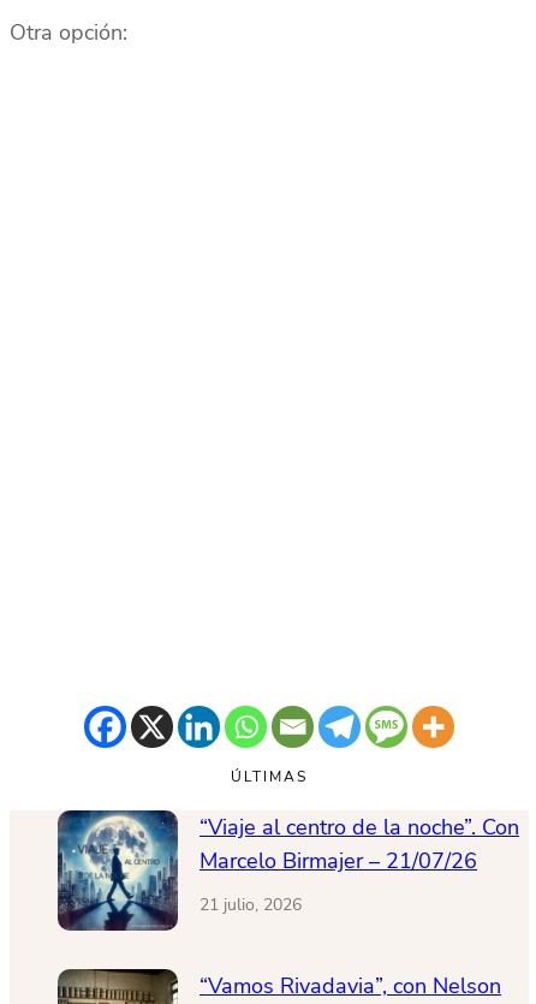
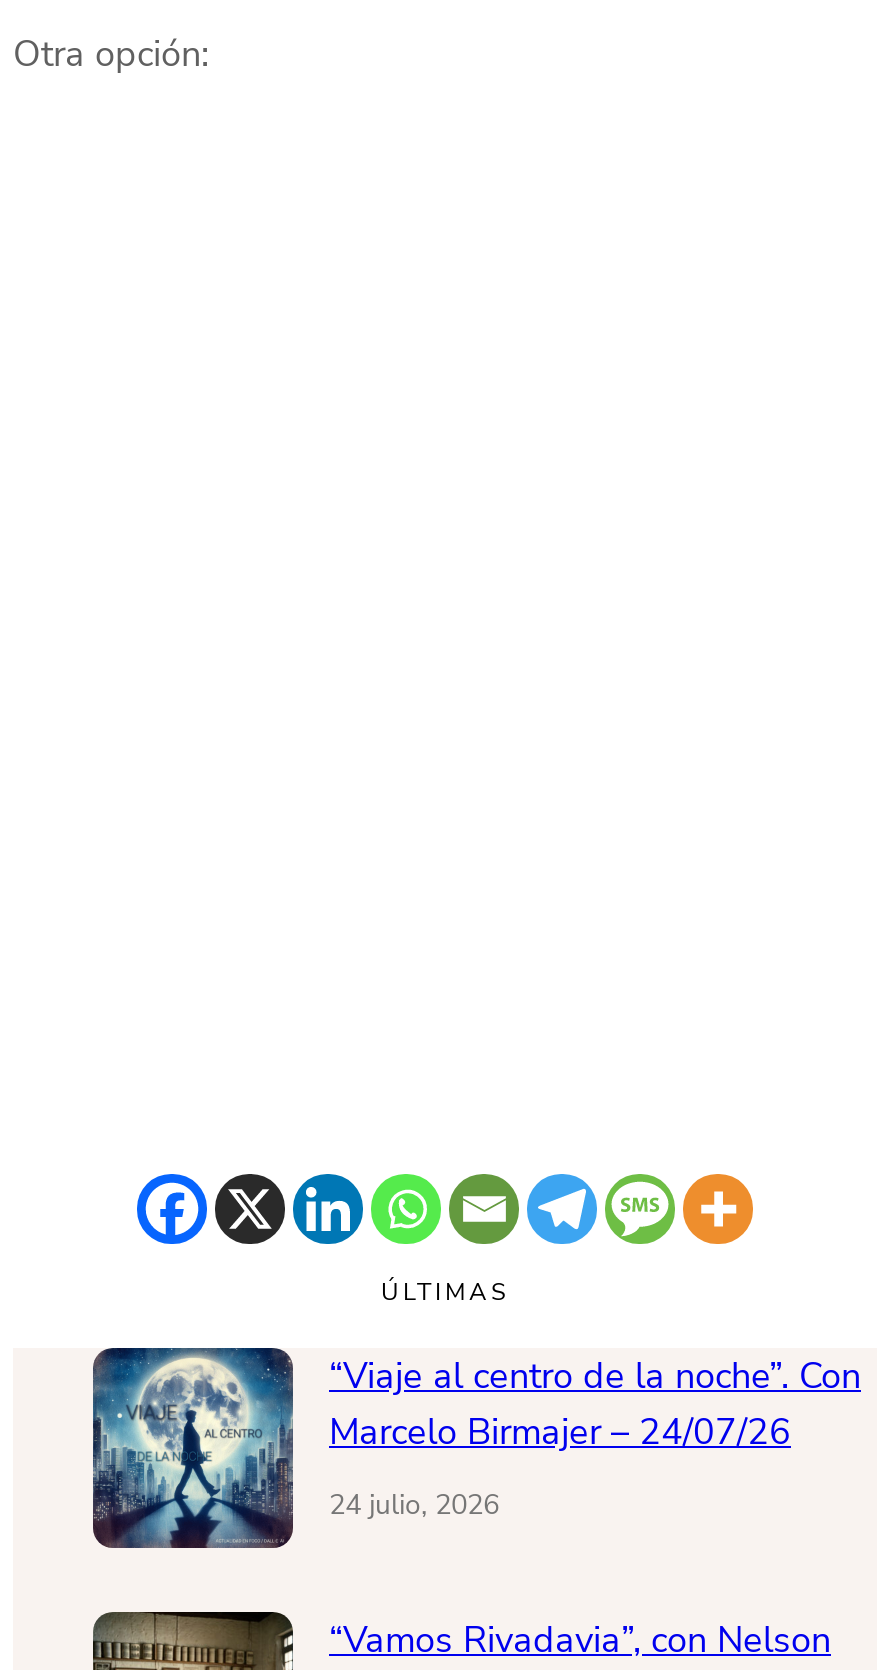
[199,847,477,876] Marcelo Birmajer – 21/07/26 -> [329,1409,791,1457] Marcelo Birmajer – 24/07/26
[199,894,302,917] 21 julio, 2026 -> [329,1487,499,1525] 24 julio, 2026

